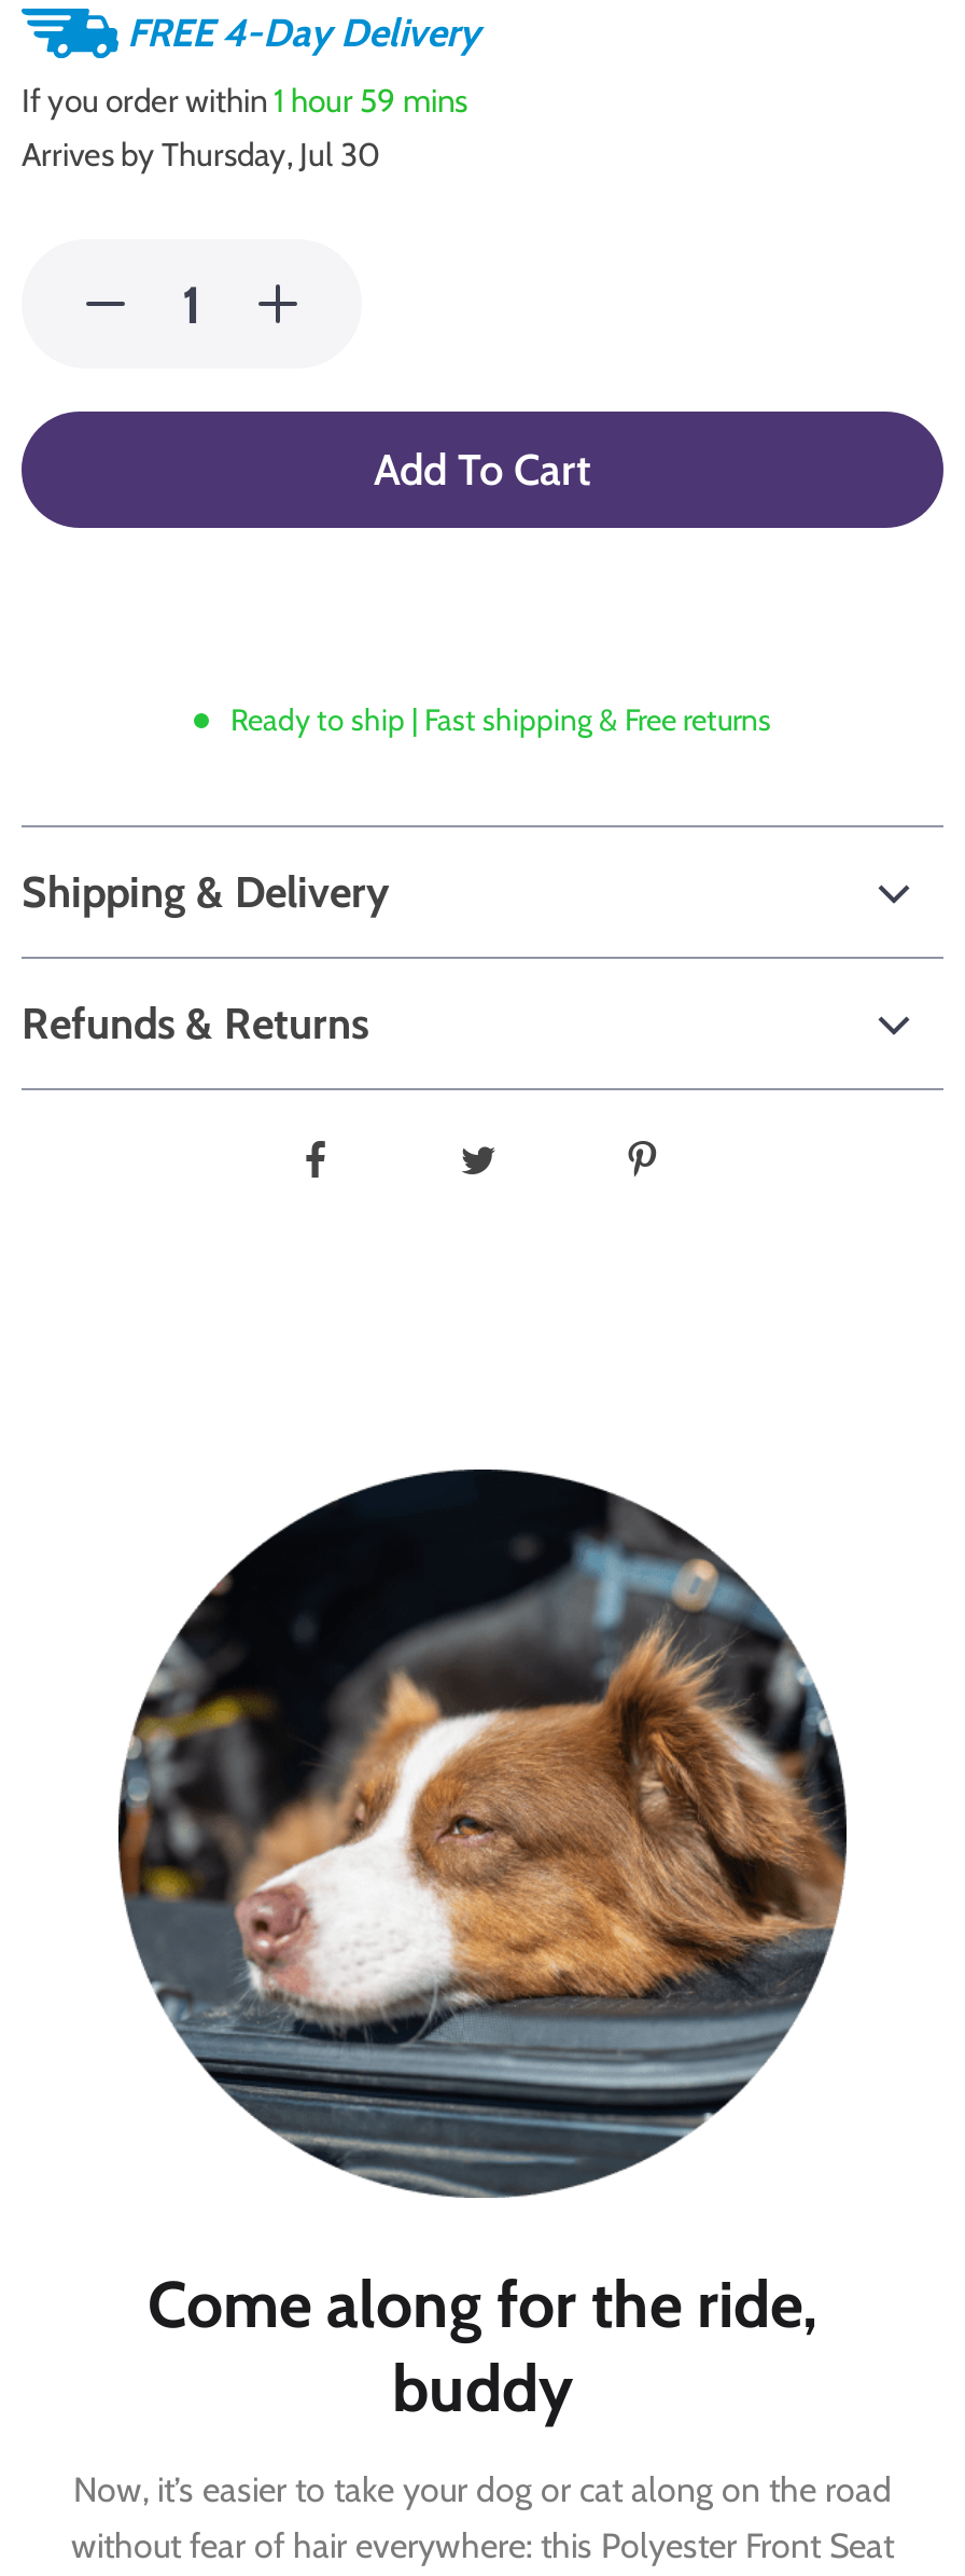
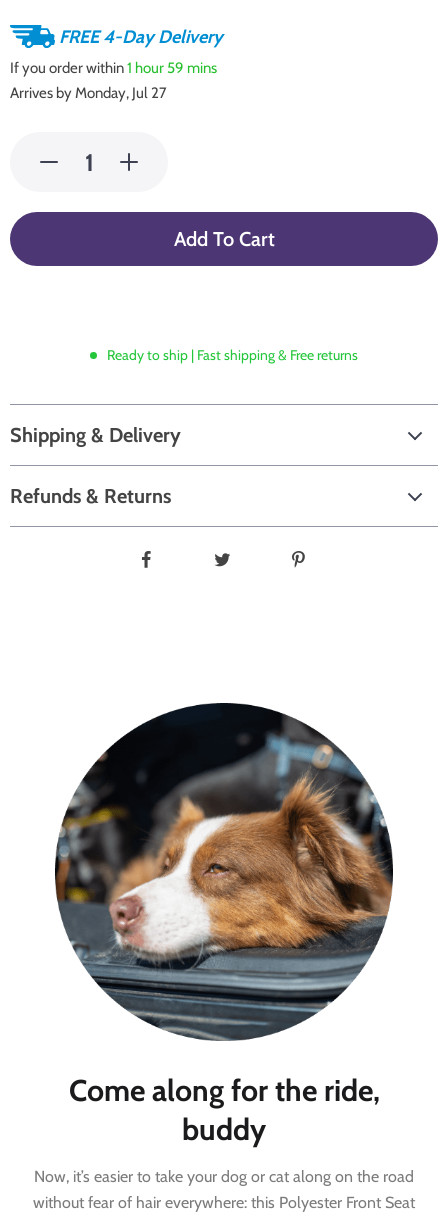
[22,136,379,175] Arrives by Thursday, Jul 30 -> [10,84,167,102] Arrives by Monday, Jul 27

